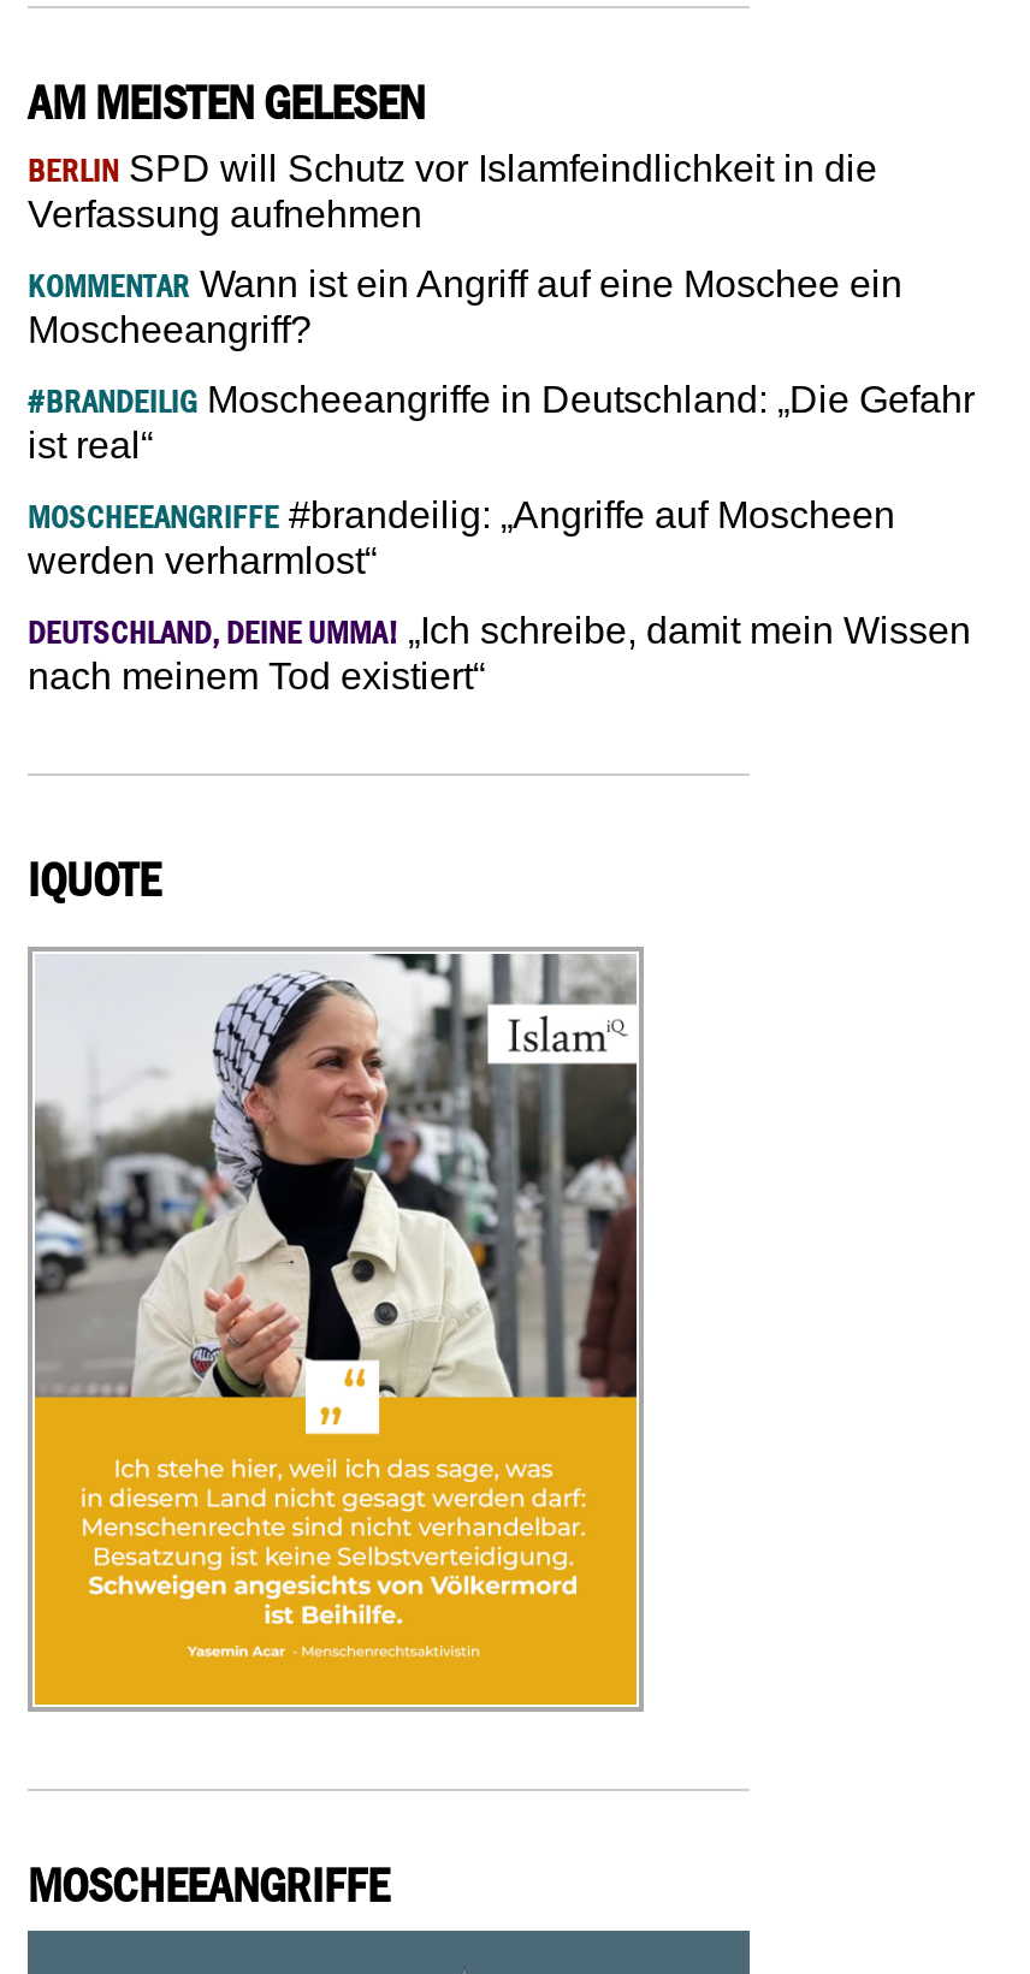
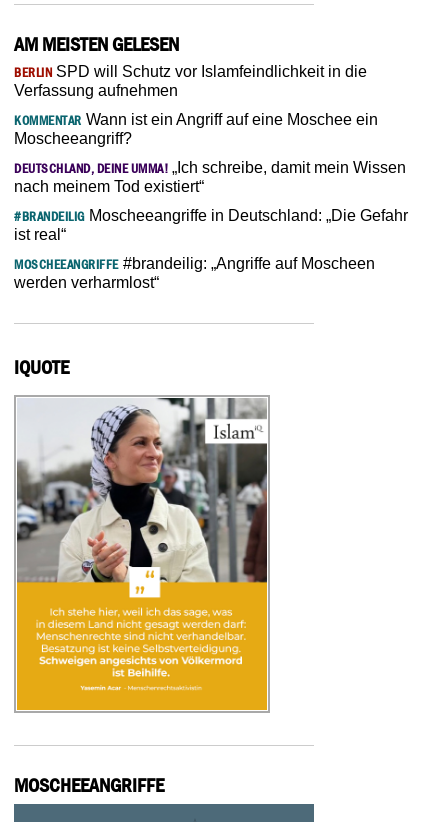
moved [28,378,975,580] -> [14,207,407,291]: #BRANDEILIG Moscheeangriffe in Deutschland: „Die Gefahr | ist real“ | MOSCHEEANGRIFFE #brandeilig: „Angriffe auf Moscheen | werden verharmlost“
moved [28,609,971,696] -> [14,159,406,195]: DEUTSCHLAND, DEINE UMMA! „Ich schreibe, damit mein Wissen | nach meinem Tod existiert“

